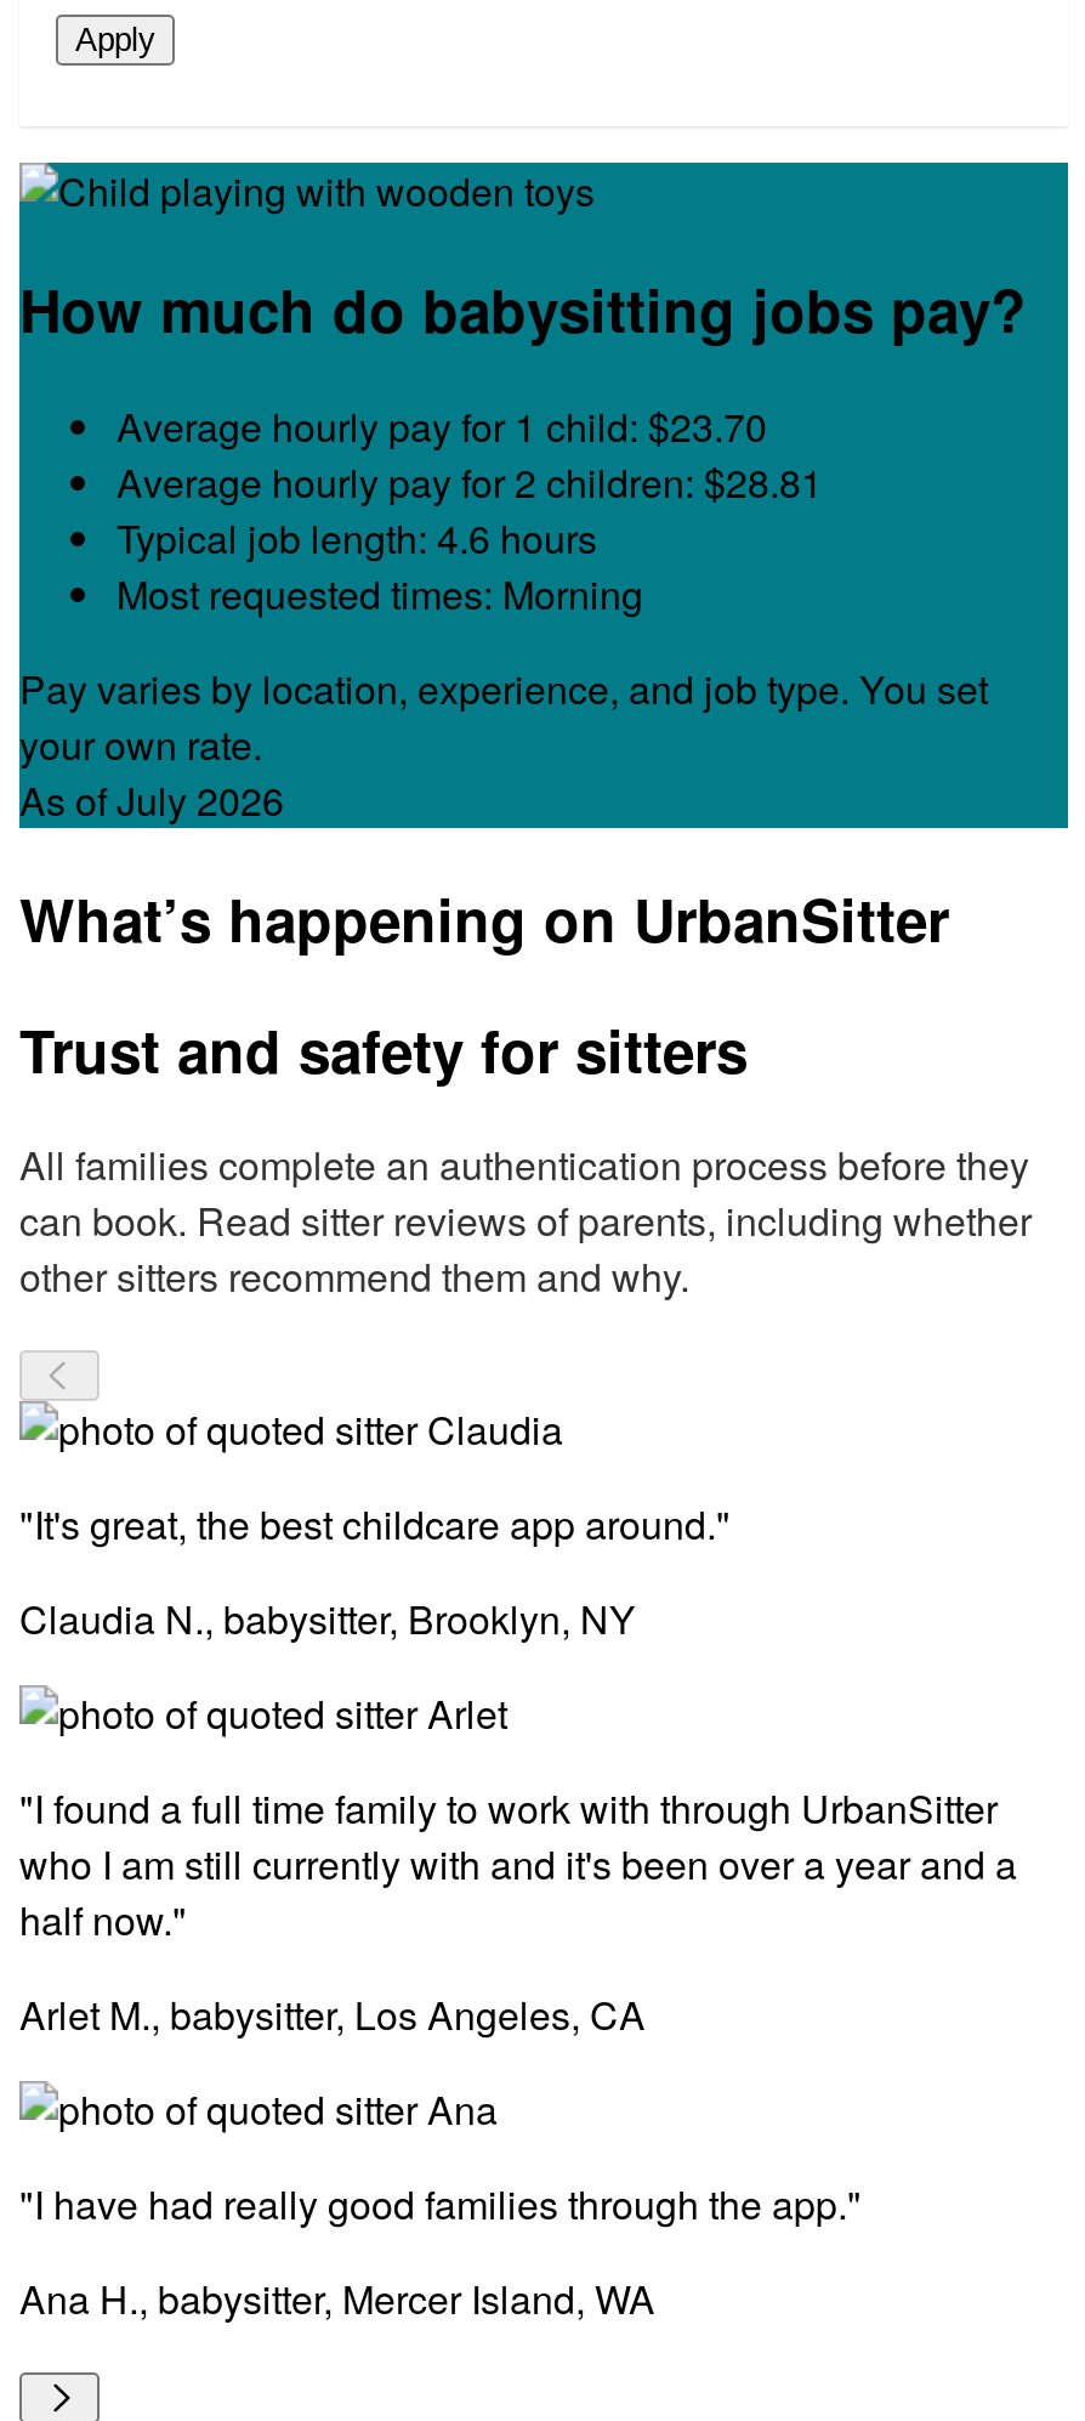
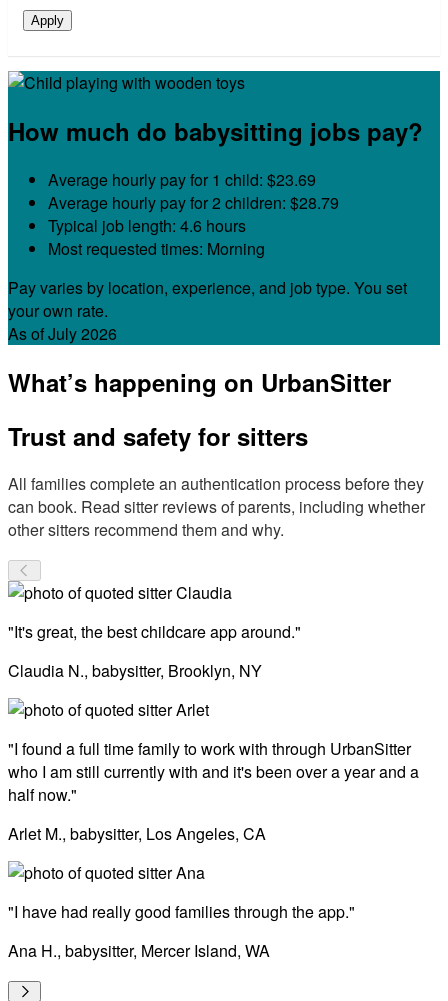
[117,398,767,453] Average hourly pay for 1 child: $23.70 -> [48,168,316,191] Average hourly pay for 1 child: $23.69
[117,453,823,509] Average hourly pay for 2 children: $28.81 -> [48,191,339,214] Average hourly pay for 2 children: $28.79

